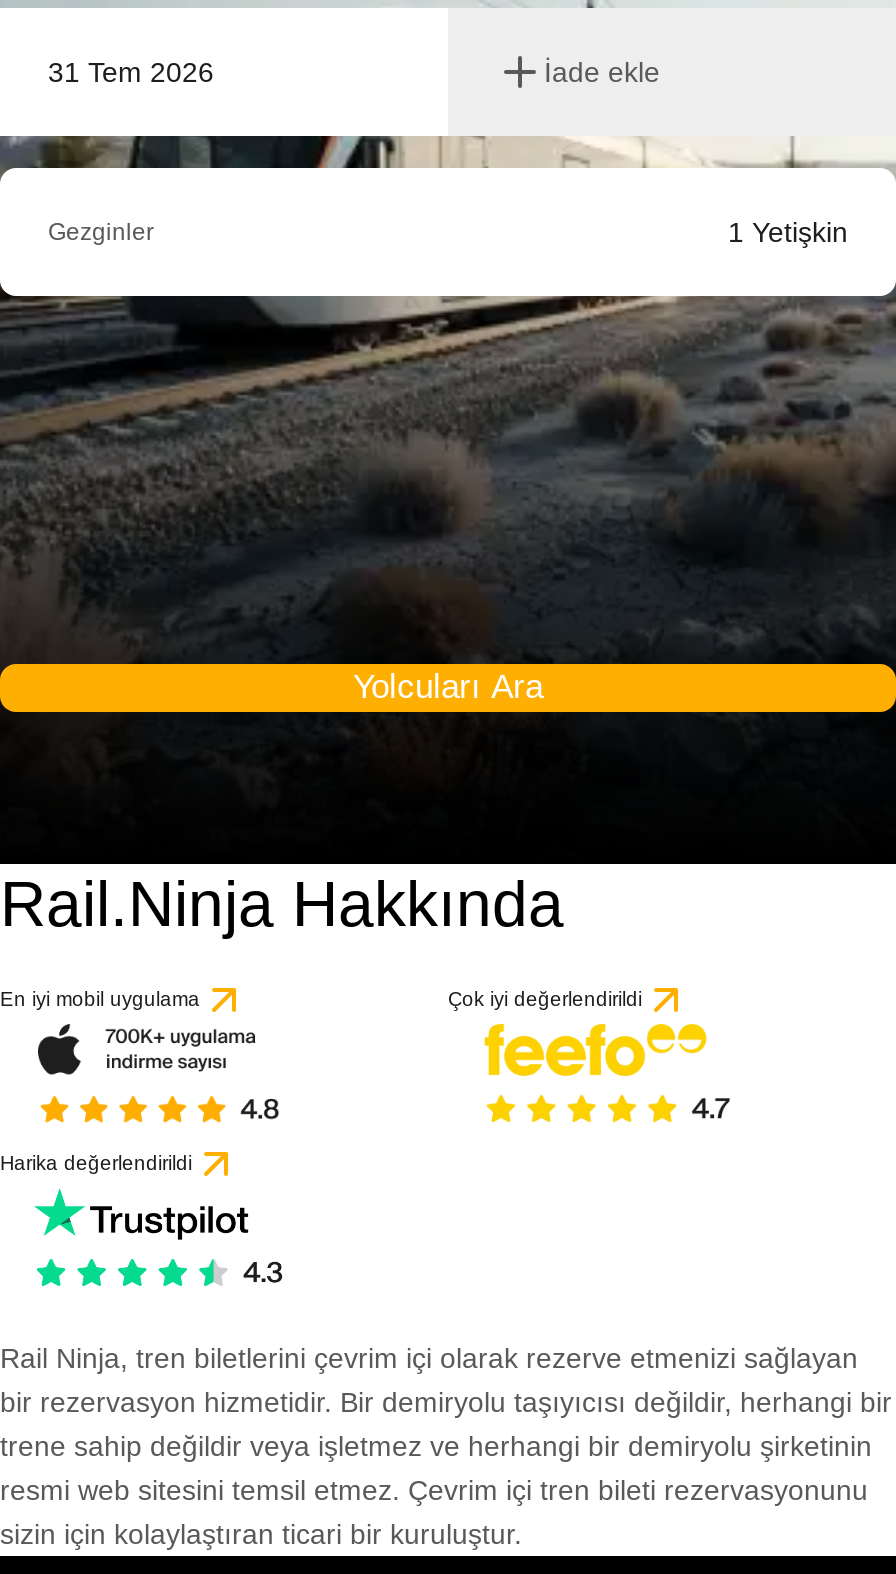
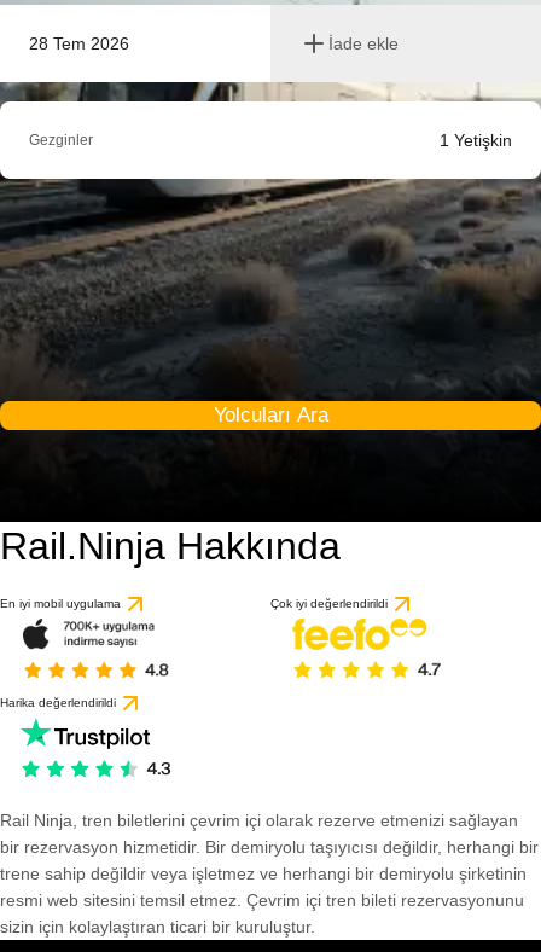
[48,56,214,88] 31 Tem 2026 -> [29,34,129,53] 28 Tem 2026

